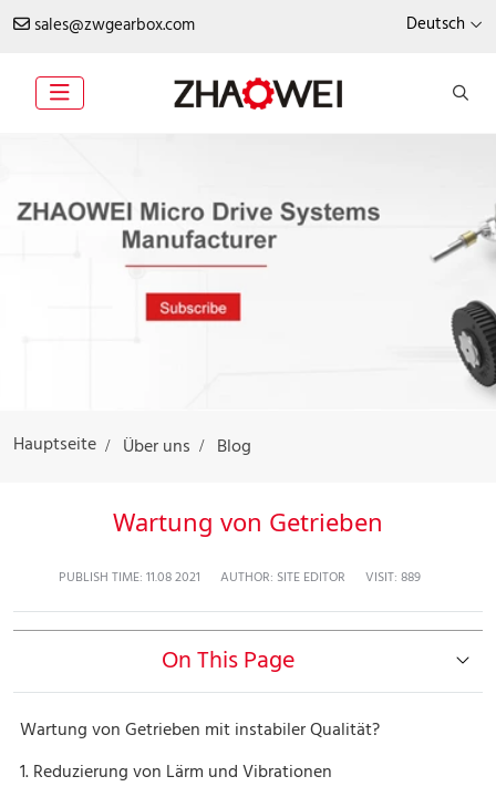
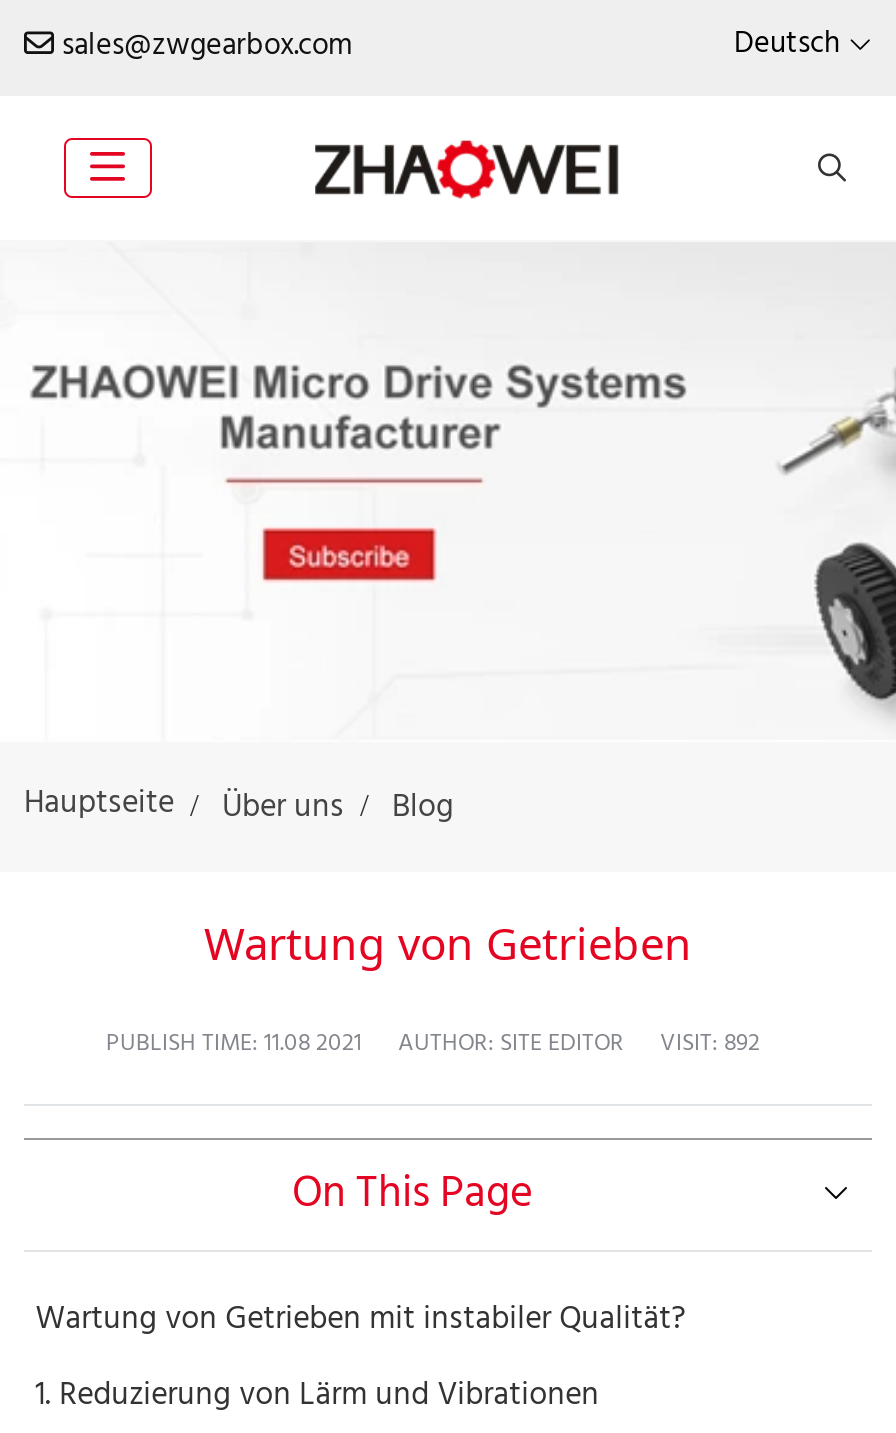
[59,566,421,589] PUBLISH TIME: 11.08 2021 AUTHOR: SITE EDITOR VISIT: 889 -> [106,1023,760,1063] PUBLISH TIME: 11.08 2021 AUTHOR: SITE EDITOR VISIT: 892

